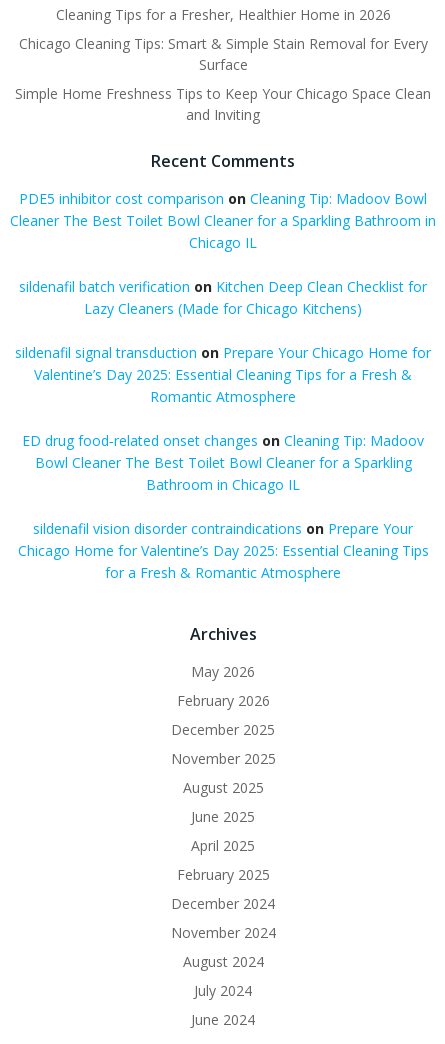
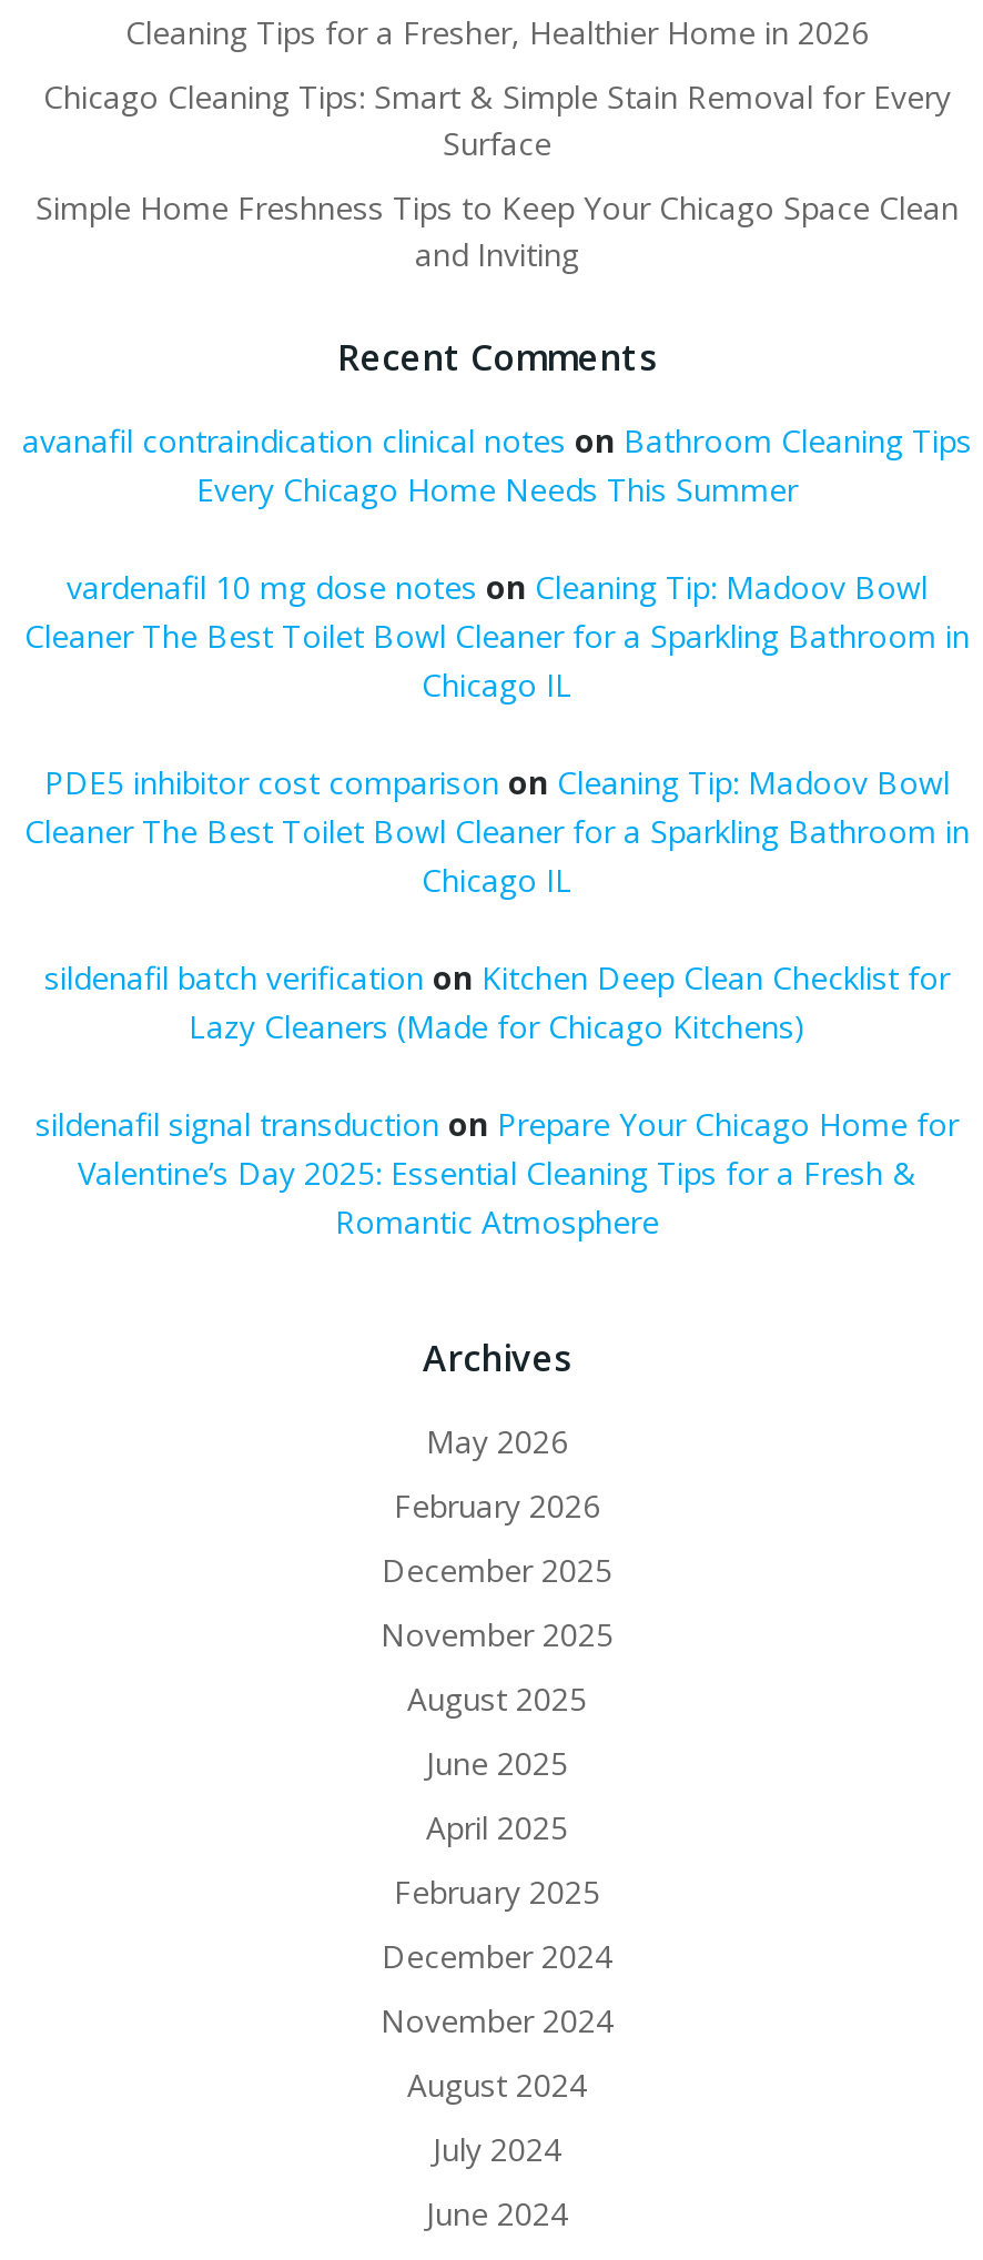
none -> [22,419,972,706] avanafil contraindication clinical notes on Bathroom Cleaning Tips | Every Chicago Home Needs This Summer | vardenafil 10 mg dose notes on Cleaning Tip: Madoov Bowl | Cleaner The Best Toilet Bowl Cleaner for a Sparkling Bathroom in | Chicago IL
moved [10,189,436,406] -> [24,761,970,1243]: PDE5 inhibitor cost comparison on Cleaning Tip: Madoov Bowl | Cleaner The Best Toilet Bowl Cleaner for a Sparkling Bathroom in | Chicago IL | sildenafil batch verification on Kitchen Deep Clean Checklist for | Lazy Cleaners (Made for Chicago Kitchens) | sildenafil signal transduction on Prepare Your Chicago Home for | Valentine’s Day 2025: Essential Cleaning Tips for a Fresh & | Romantic Atmosphere
[17,431,428,582] ED drug food‑related onset changes on Cleaning Tip: Madoov | Bowl Cleaner The Best Toilet Bowl Cleaner for a Sparkling | Bathroom in Chicago IL | sildenafil vision disorder contraindications on Prepare Your | Chicago Home for Valentine’s Day 2025: Essential Cleaning Tips | for a Fresh & Romantic Atmosphere -> none

